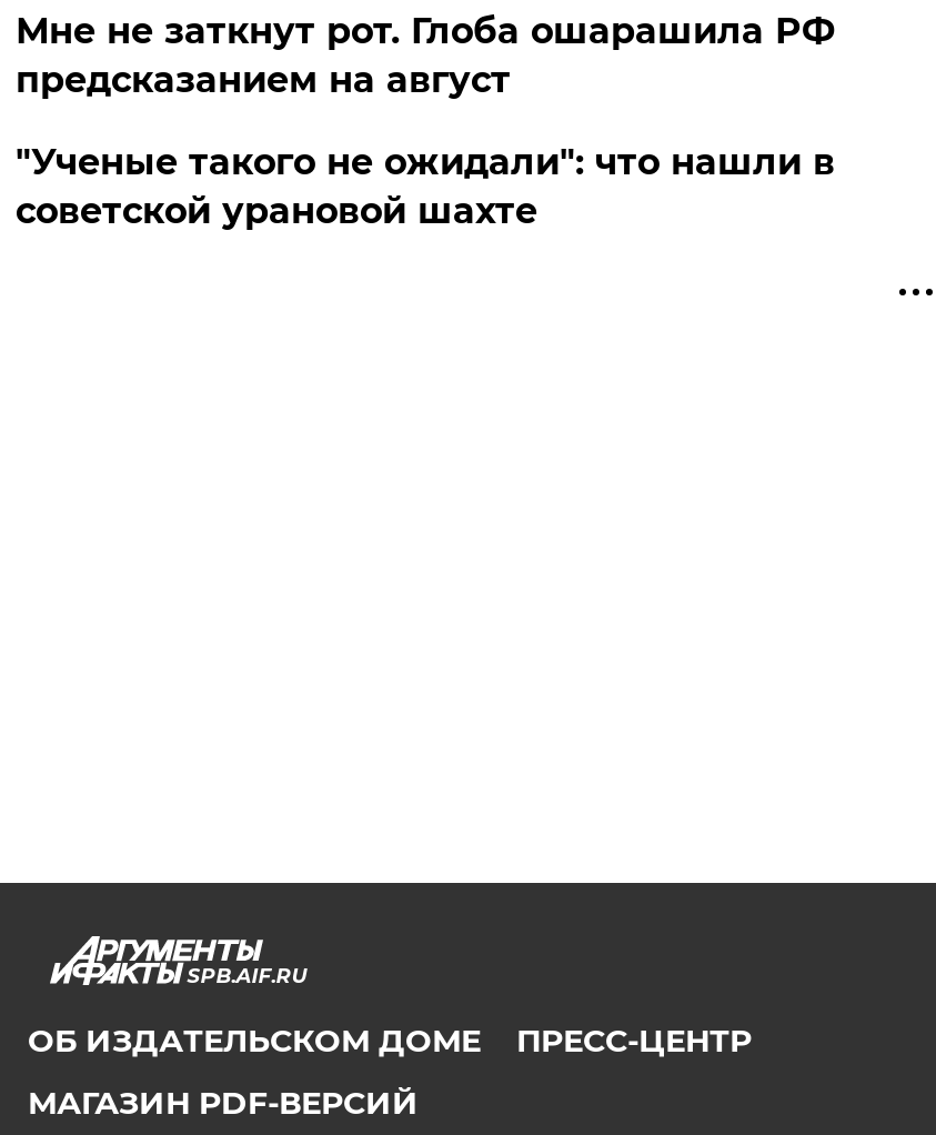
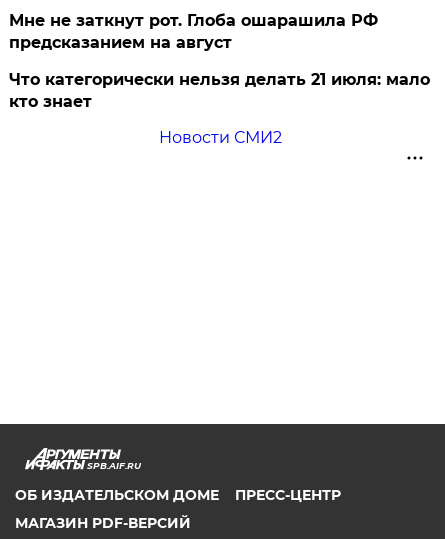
[15,141,835,232] "Ученые такого не ожидали": что нашли в | советской урановой шахте -> [9,70,430,147] Что категорически нельзя делать 21 июля: мало | кто знает | Новости СМИ2

